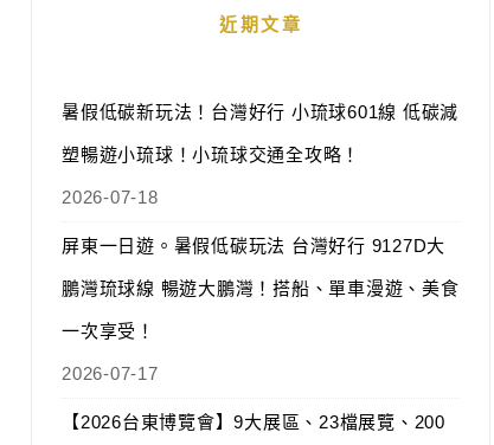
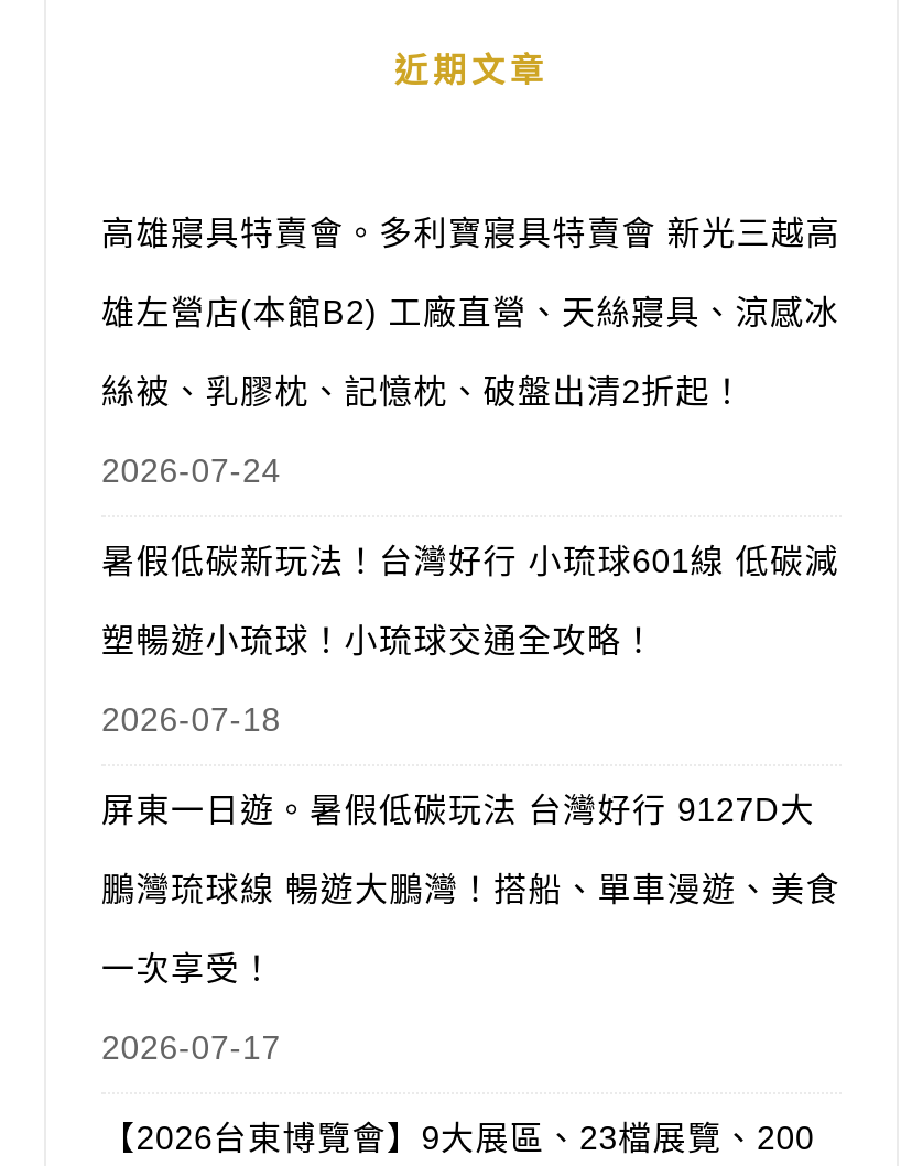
none -> [101,214,840,489] 高雄寢具特賣會。多利寶寢具特賣會 新光三越高 | 雄左營店(本館B2) 工廠直營、天絲寢具、涼感冰 | 絲被、乳膠枕、記憶枕、破盤出清2折起！ | 2026-07-24

